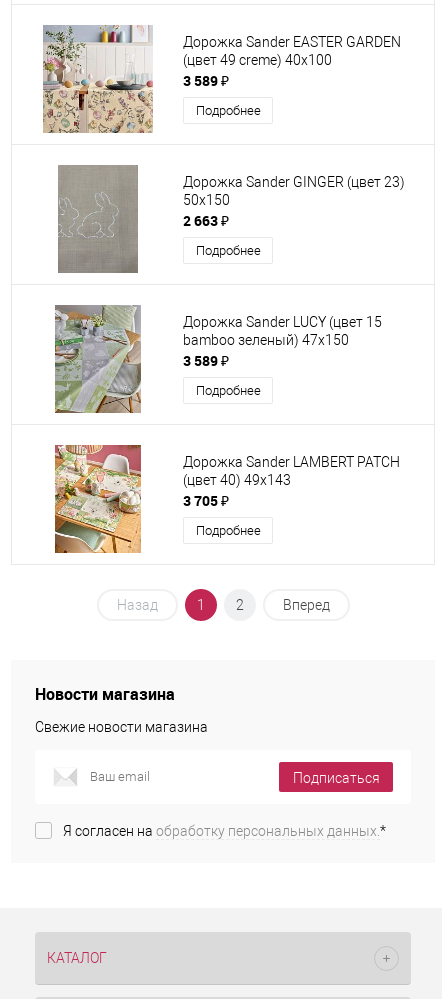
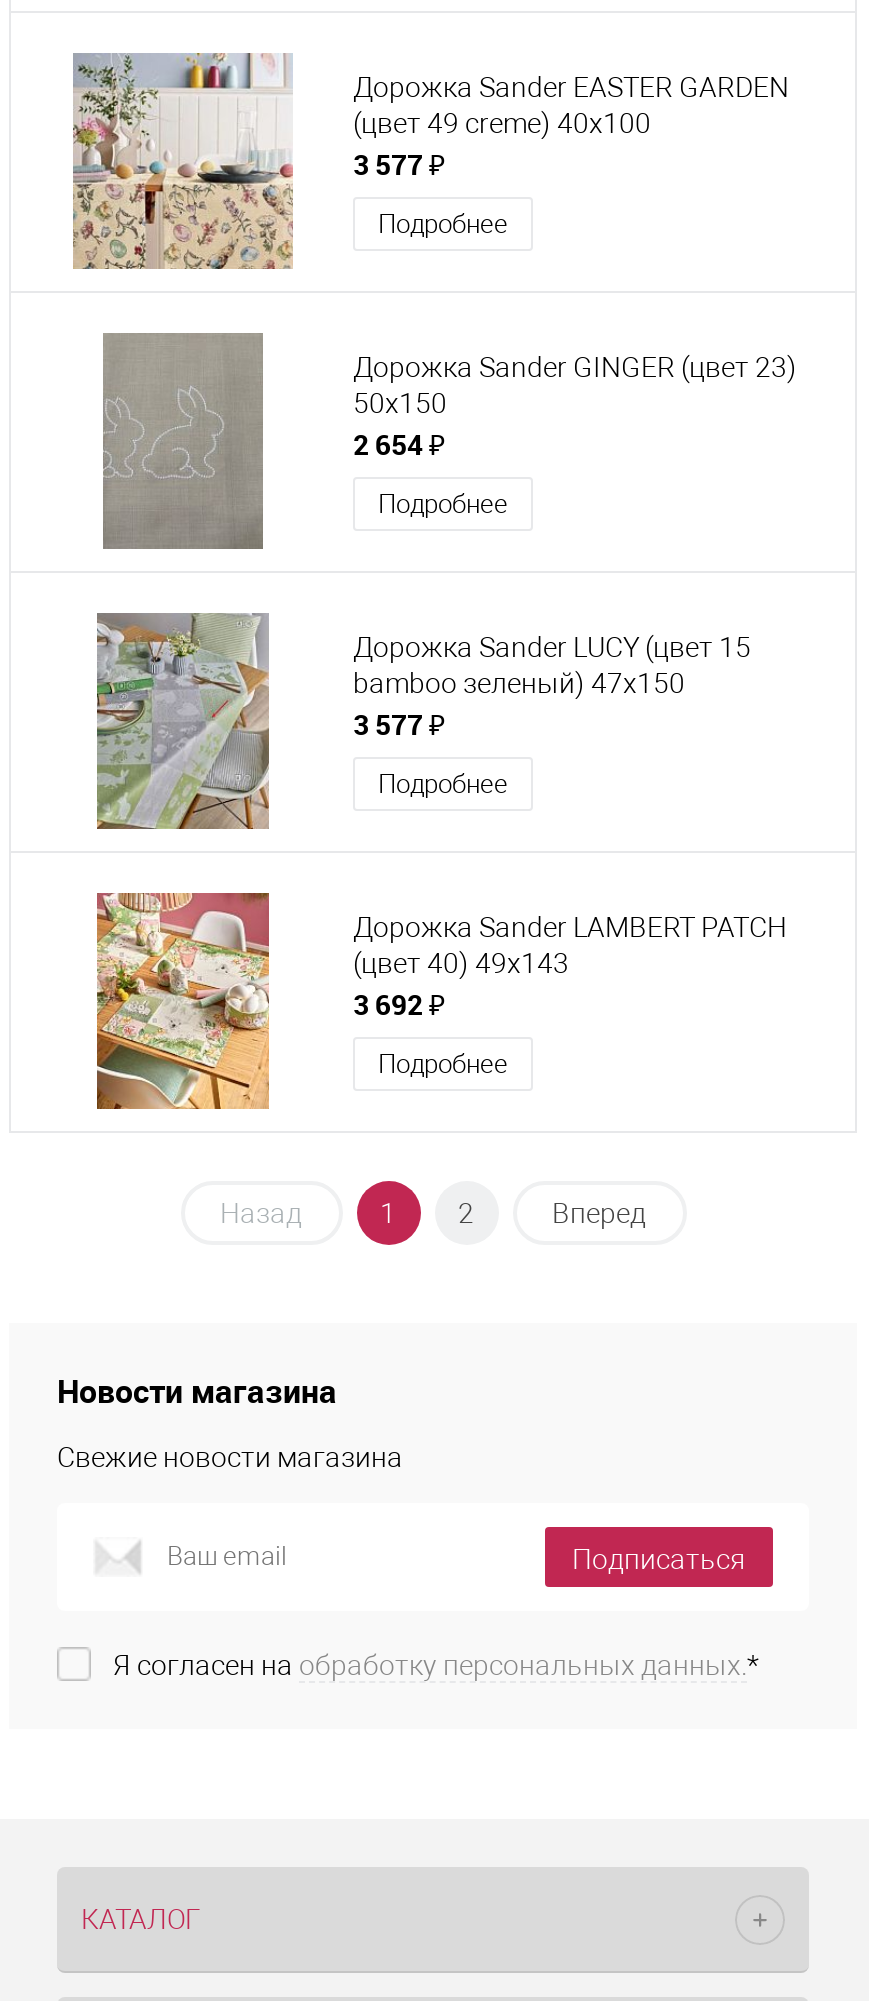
[183,71,229,90] 3 589 ₽ -> [353,145,445,183] 3 577 ₽
[183,211,229,230] 2 663 ₽ -> [353,425,445,463] 2 654 ₽
[183,351,229,370] 3 589 ₽ -> [353,705,445,743] 3 577 ₽
[183,491,229,510] 3 705 ₽ -> [353,985,445,1023] 3 692 ₽

